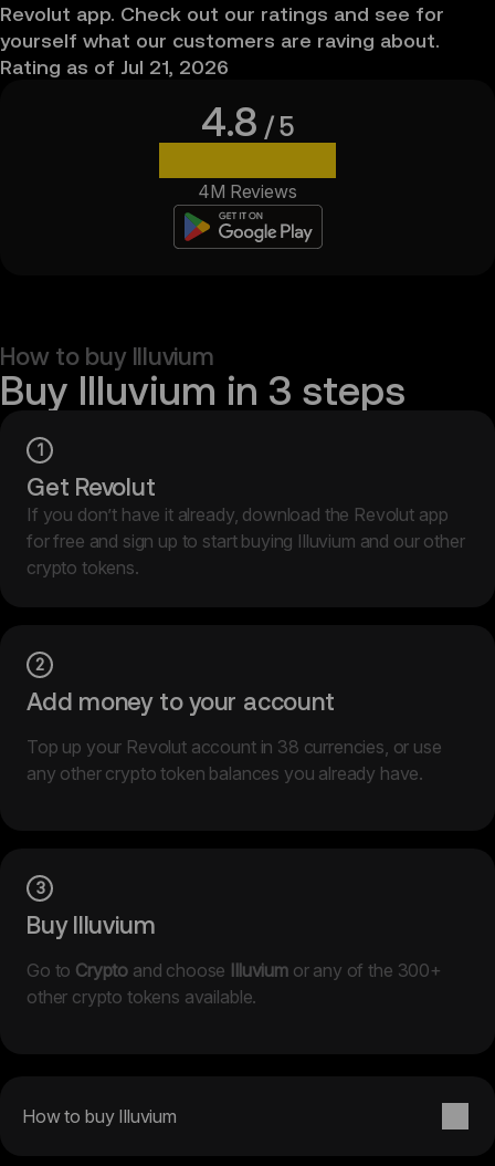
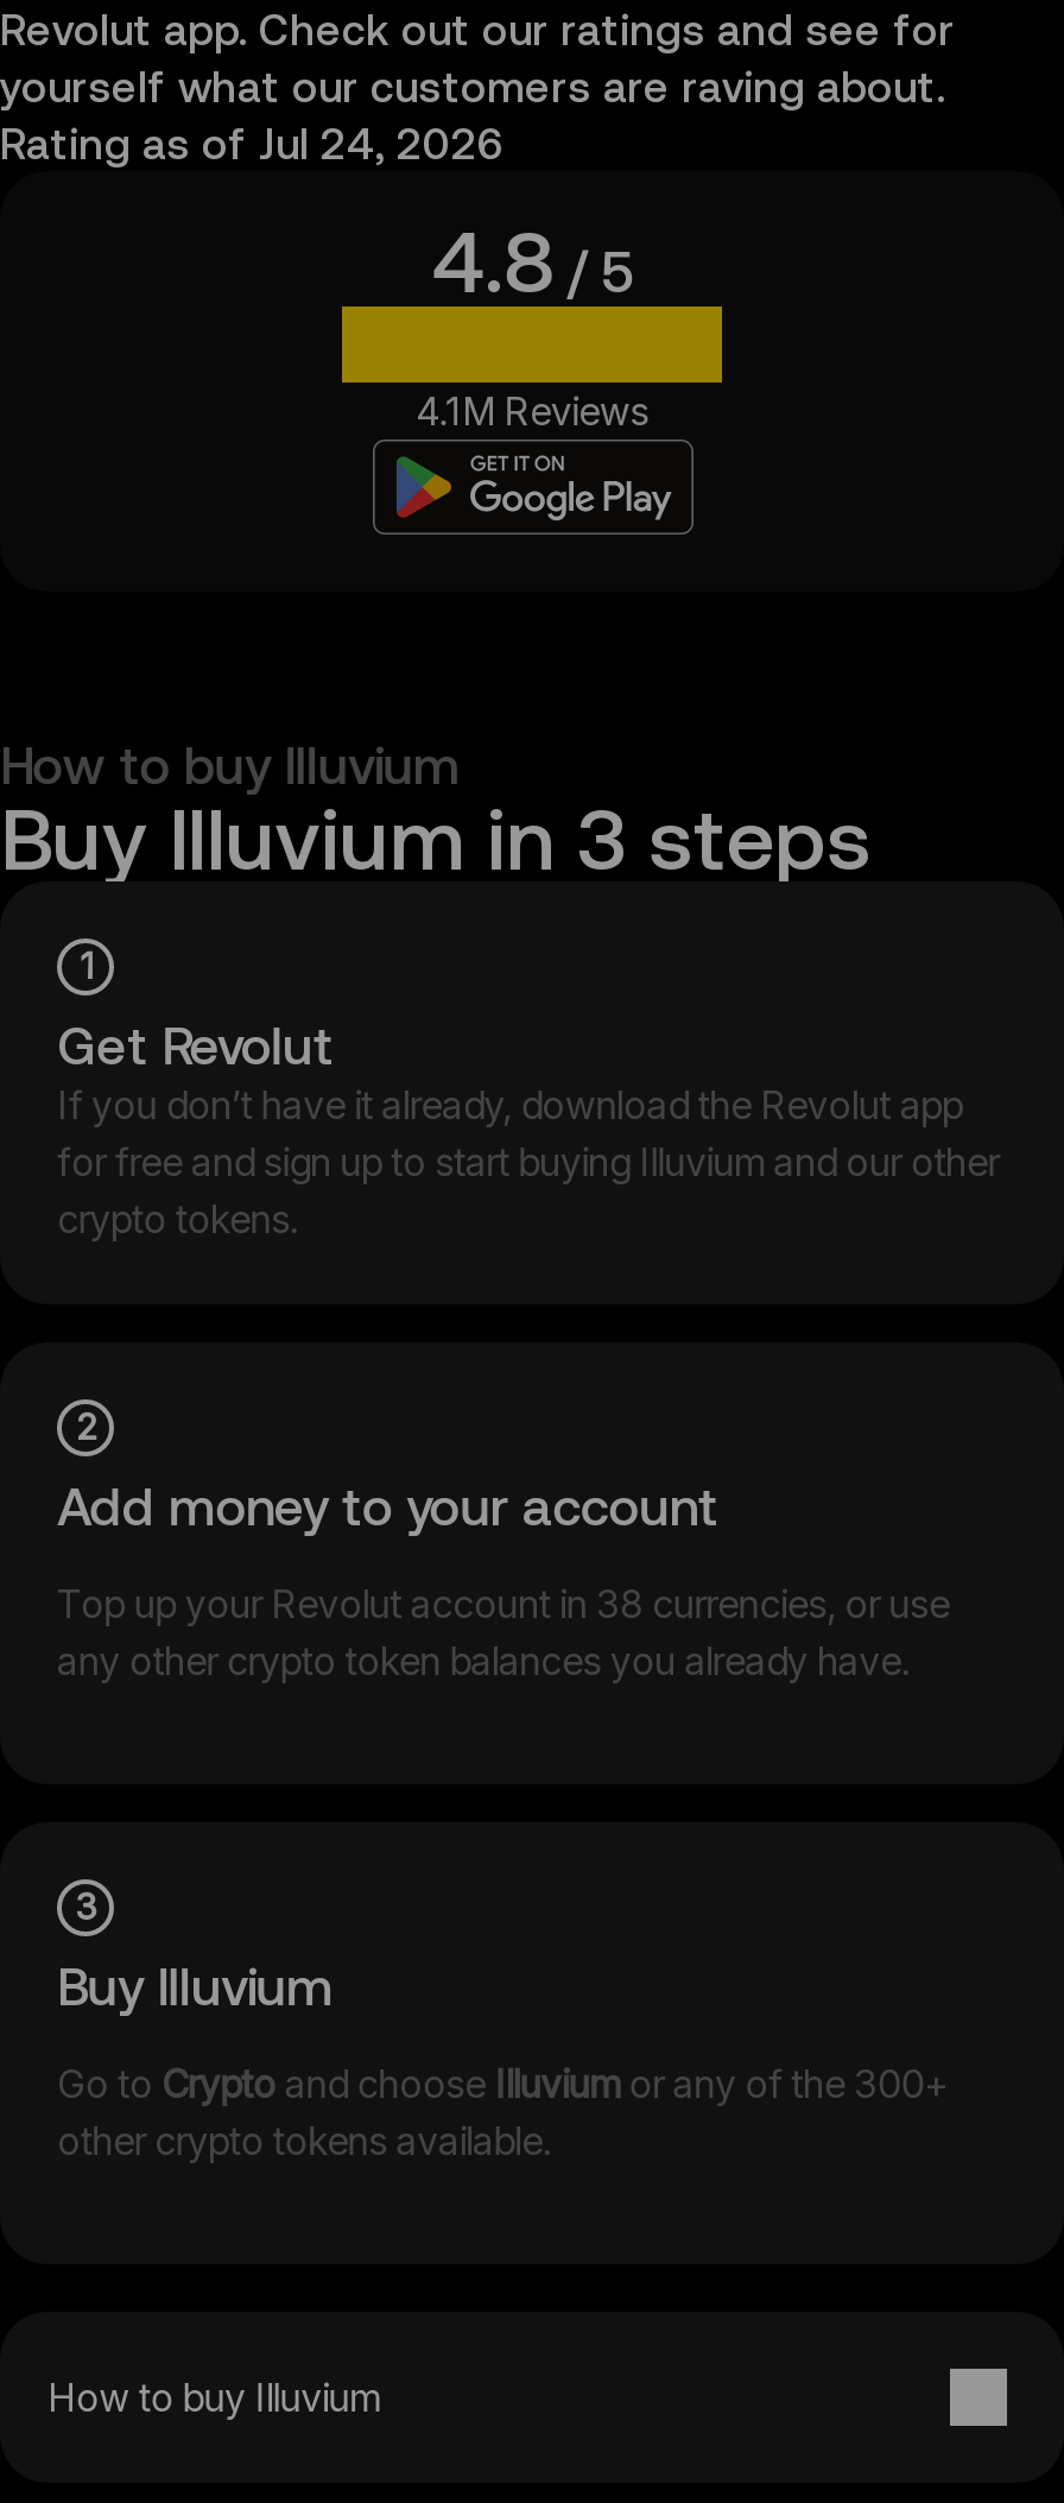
[0,55,229,77] Rating as of Jul 21, 2026 -> [0,119,503,166] Rating as of Jul 24, 2026
[198,180,297,202] 4M Reviews -> [416,387,648,435] 4.1M Reviews

